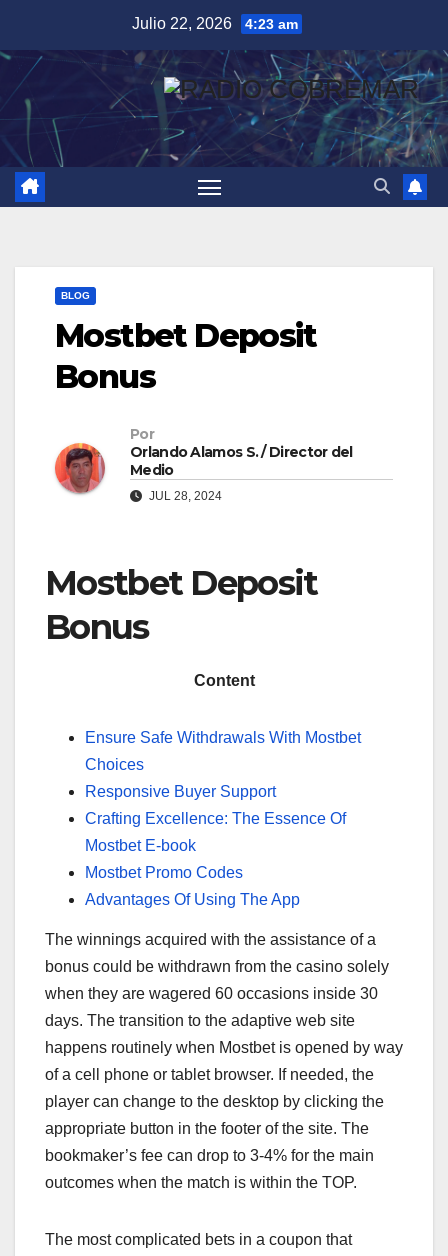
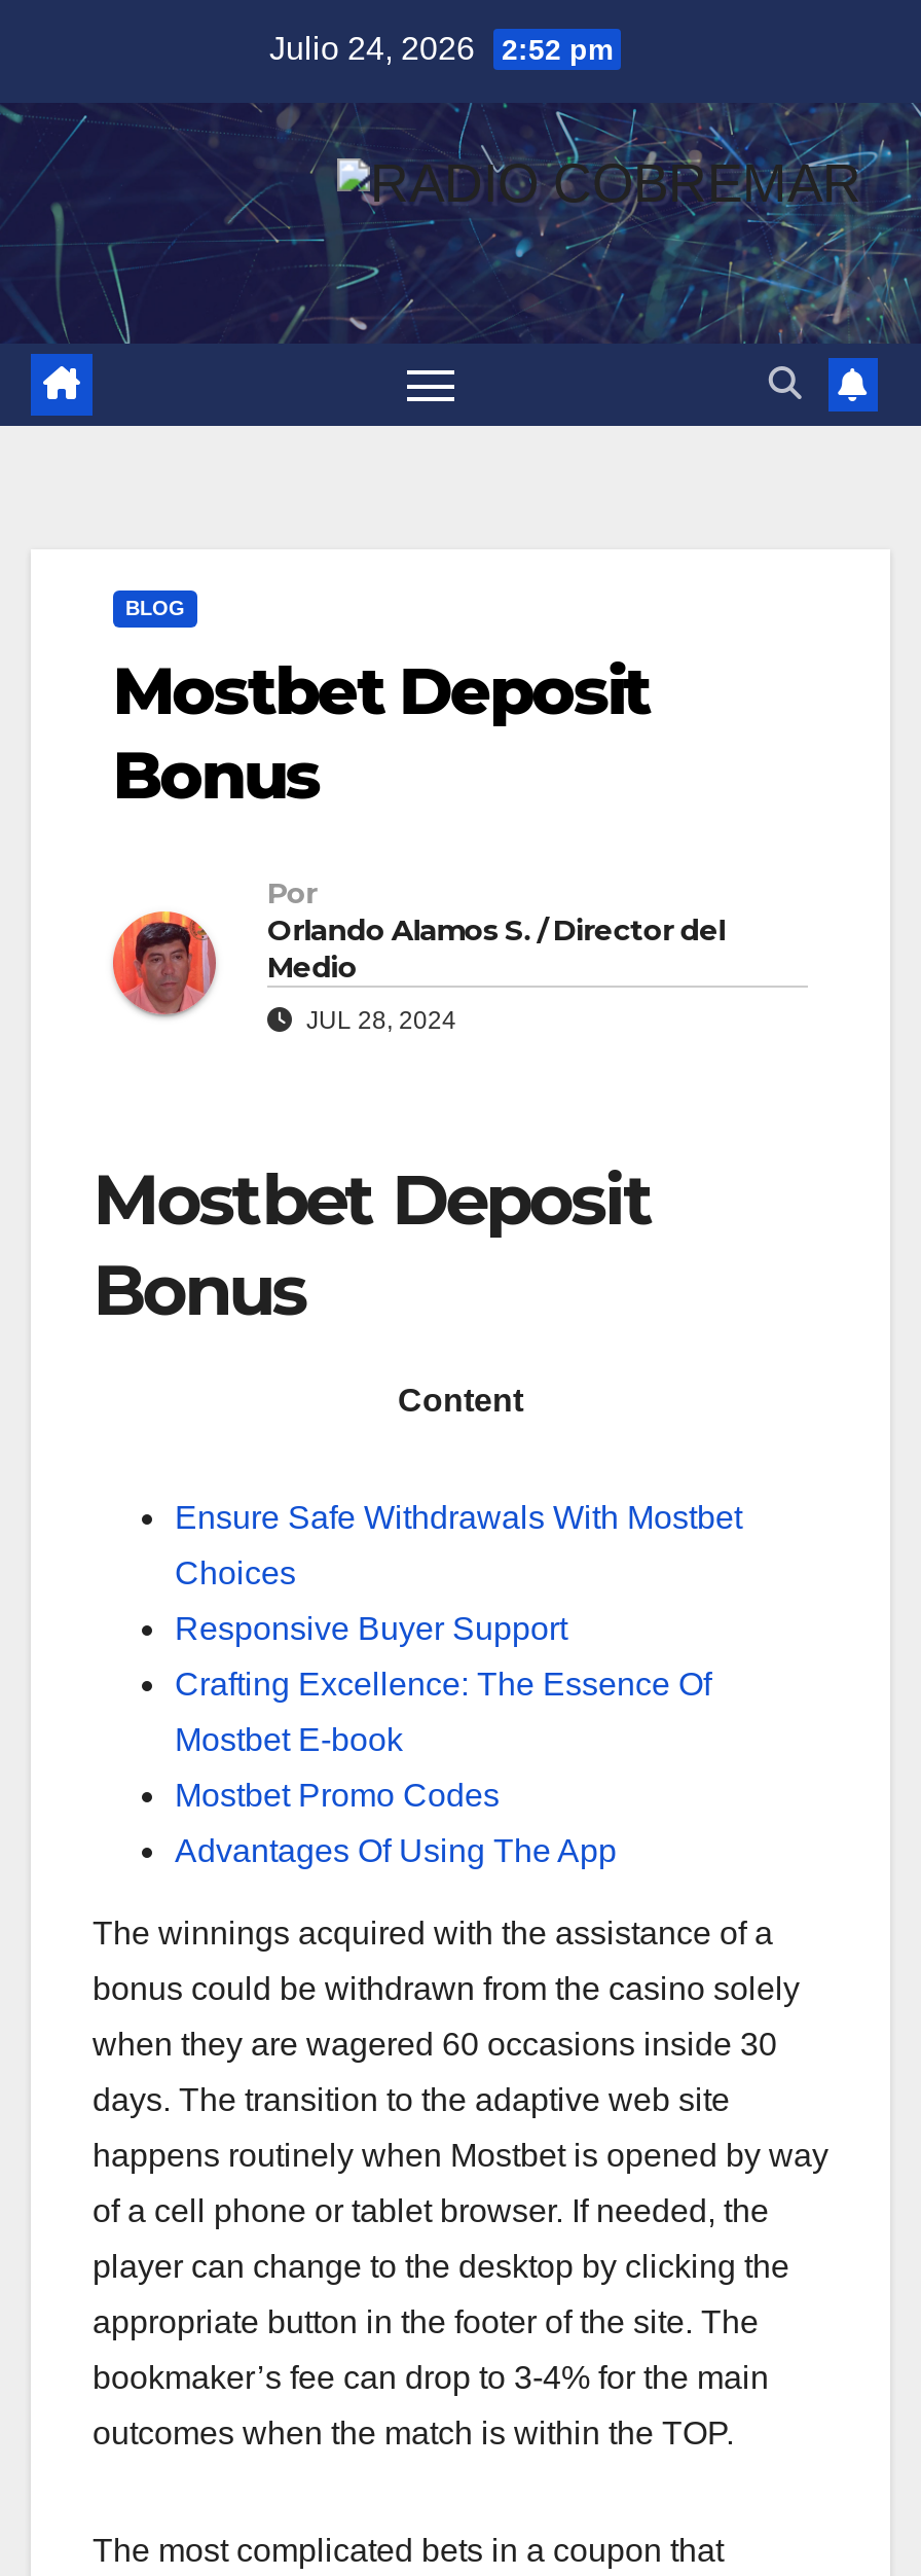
[131,15,297,32] Julio 22, 2026 4:23 am -> [269,31,613,66] Julio 24, 2026 2:52 pm

